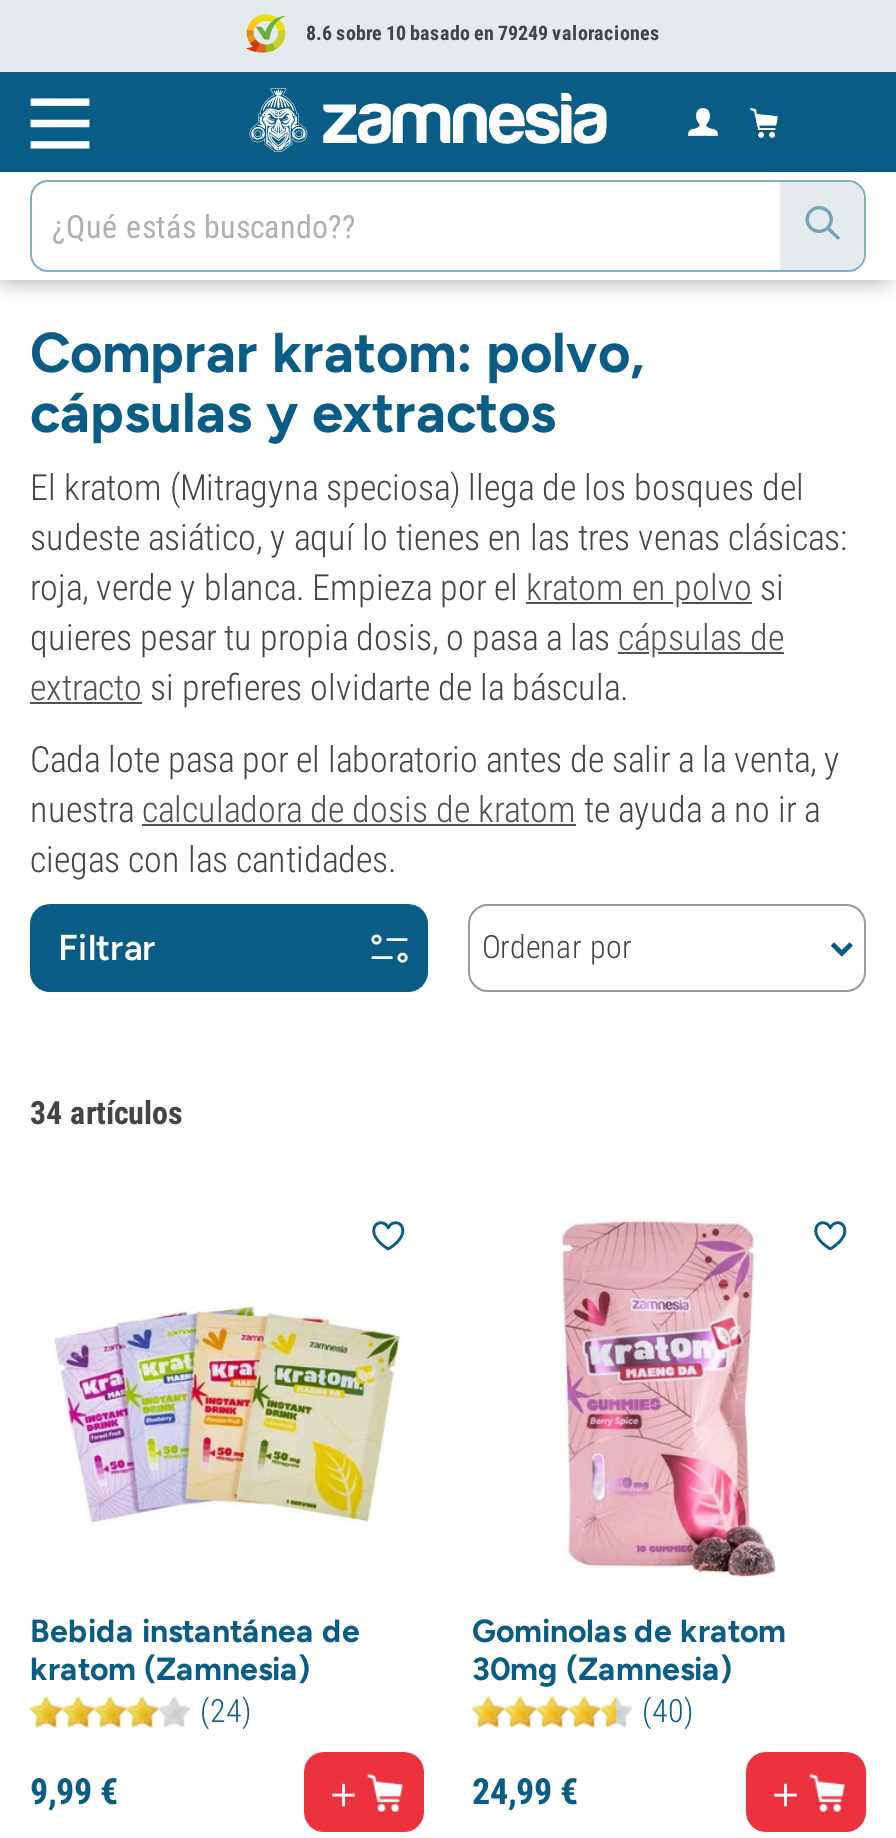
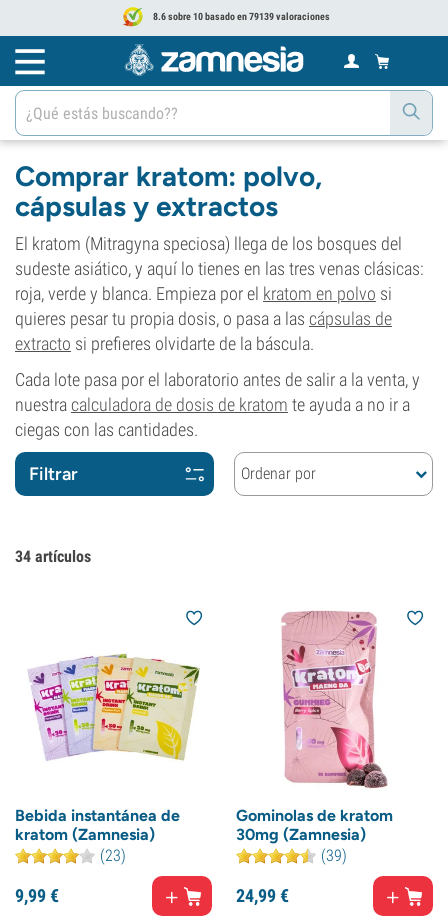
[302,22,660,44] 8.6 sobre 10 basado en 79249 valoraciones -> [151,11,330,22] 8.6 sobre 10 basado en 79139 valoraciones
[200,1692,252,1730] (24) -> [100,846,126,865] (23)
[642,1692,694,1730] (40) -> [321,846,347,865] (39)

